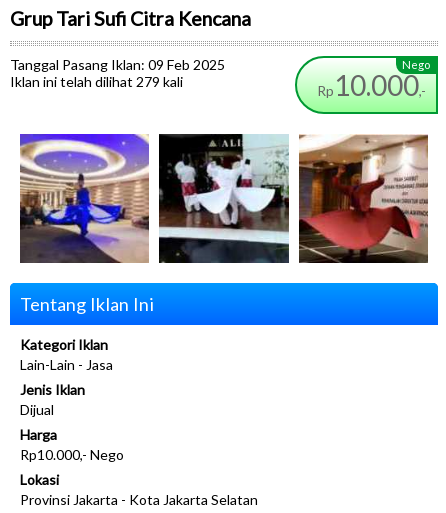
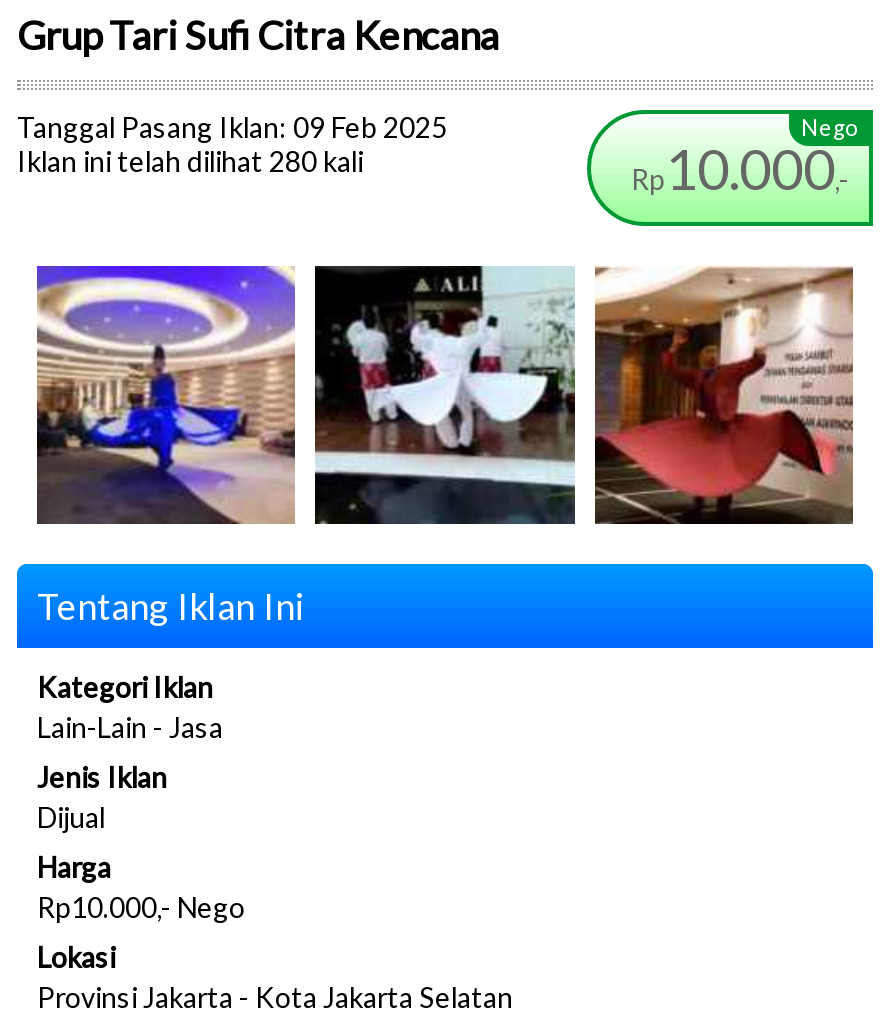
[10,73,183,90] Iklan ini telah dilihat 279 kali -> [17,144,363,178] Iklan ini telah dilihat 280 kali

